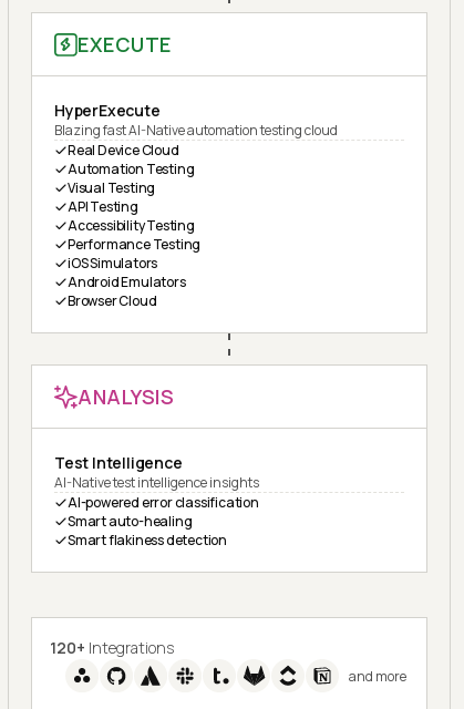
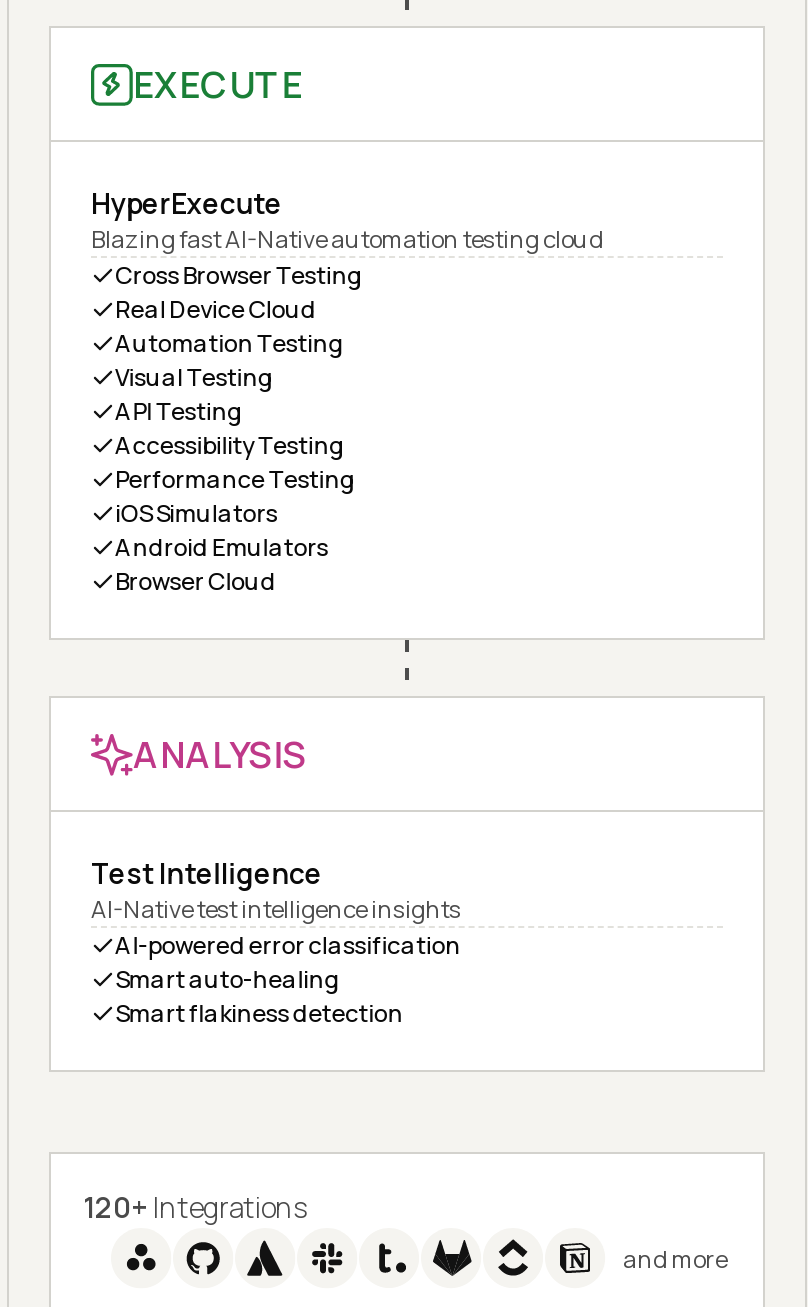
none -> [115,258,363,292] Cross Browser Testing

